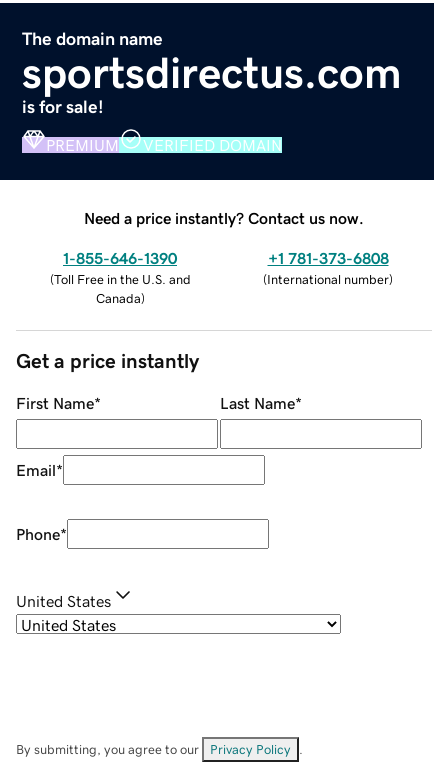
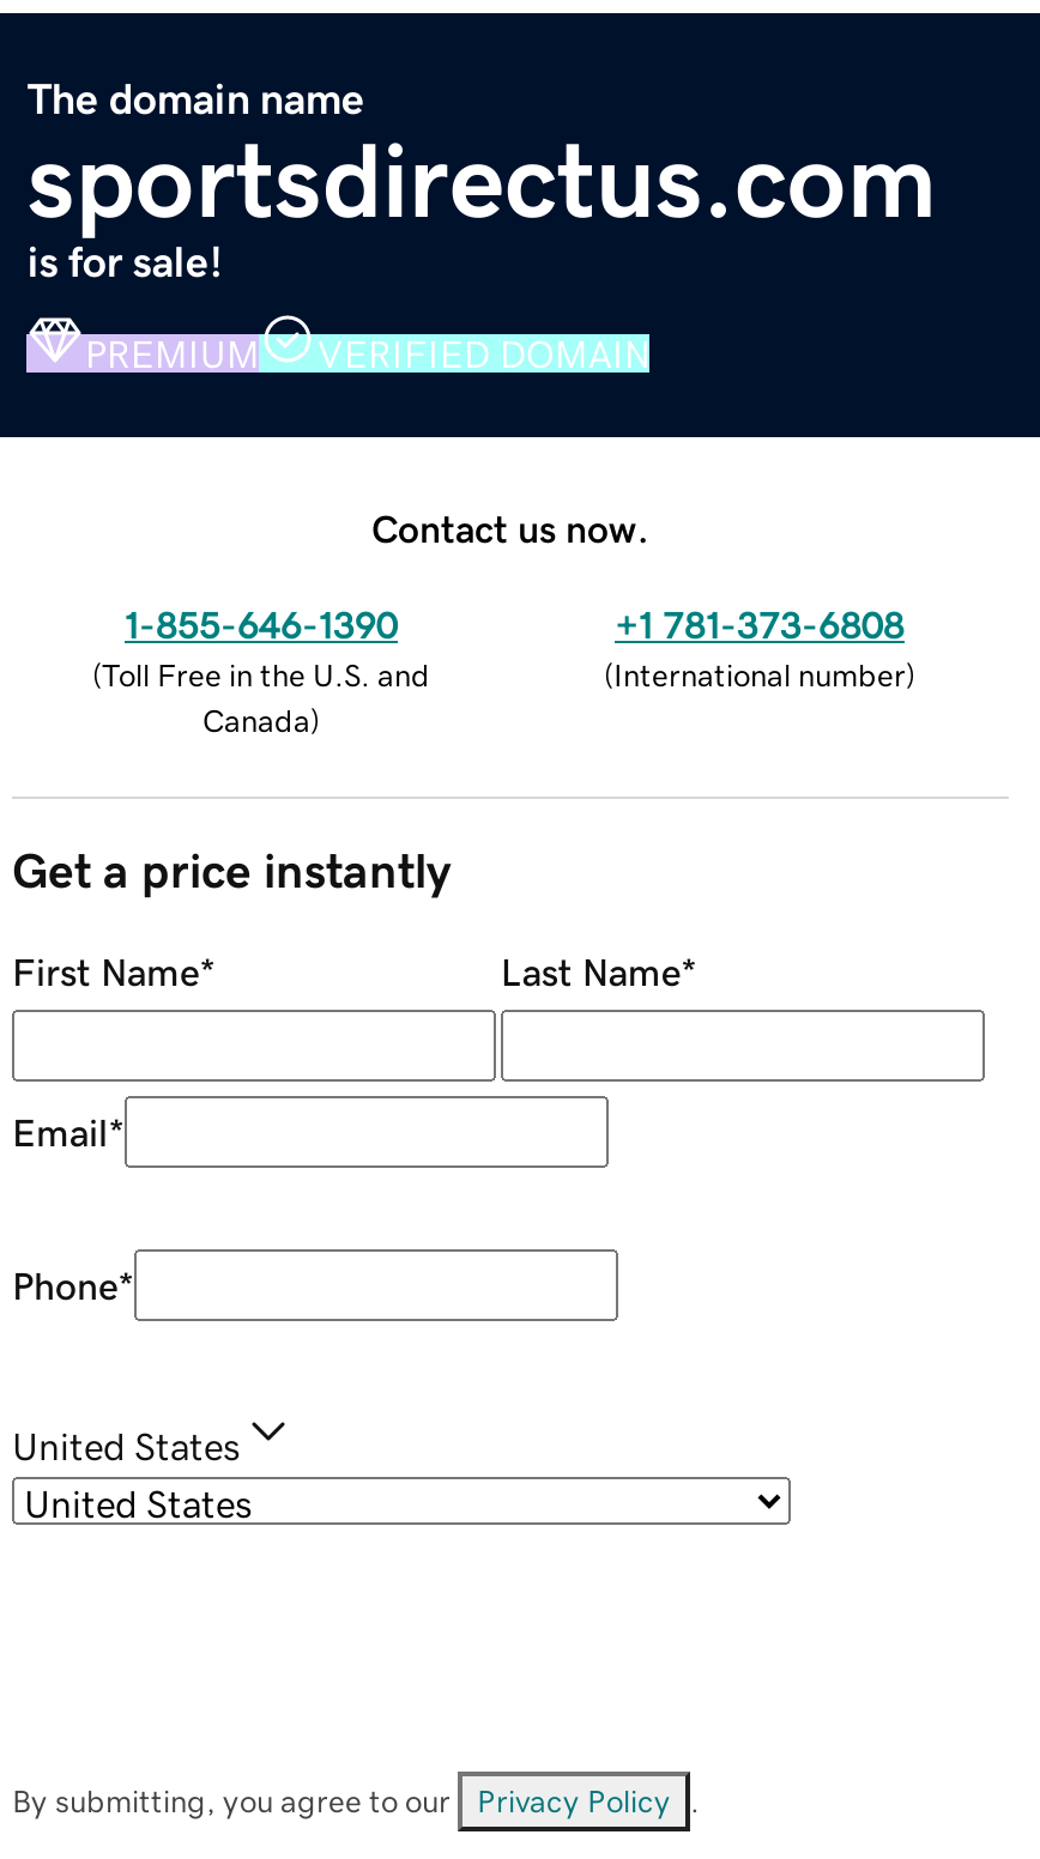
[84,210,364,226] Need a price instantly? Contact us now. -> [371,508,649,546] Contact us now.

